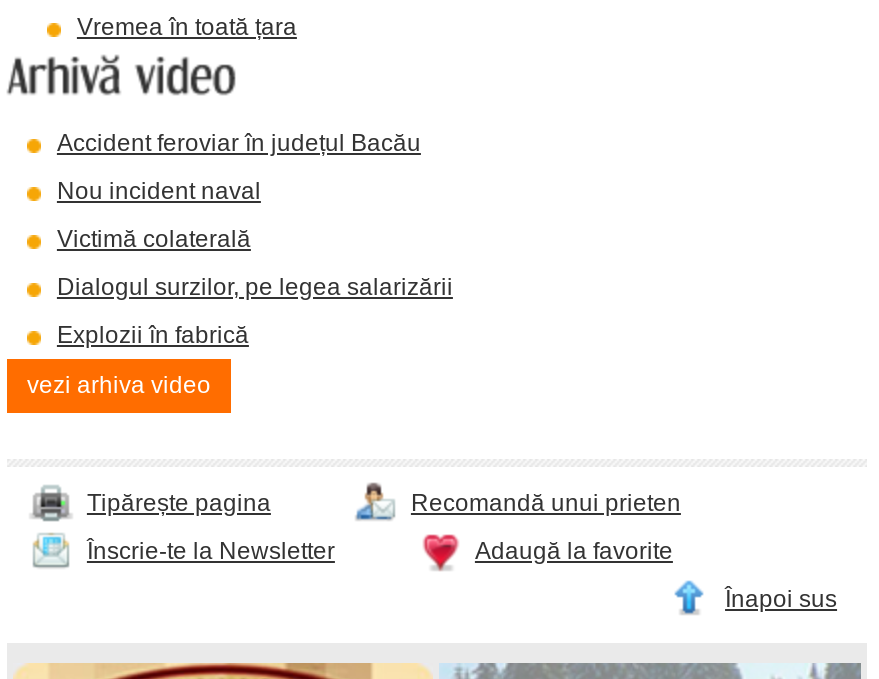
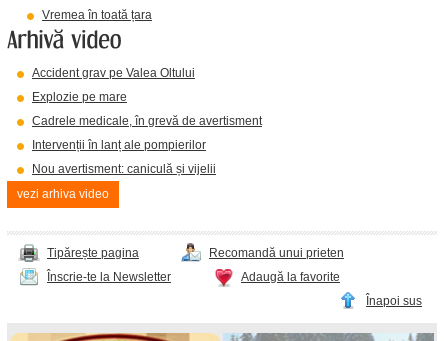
[57,129,421,157] Accident feroviar în județul Bacău -> [32,66,195,80] Accident grav pe Valea Oltului
[57,177,261,205] Nou incident naval -> [32,90,127,104] Explozie pe mare
[57,225,251,253] Victimă colaterală -> [32,114,262,128] Cadrele medicale, în grevă de avertisment
[57,273,453,301] Dialogul surzilor, pe legea salarizării -> [32,138,206,152] Intervenții în lanț ale pompierilor
[57,321,249,349] Explozii în fabrică -> [32,162,216,176] Nou avertisment: caniculă și vijelii

